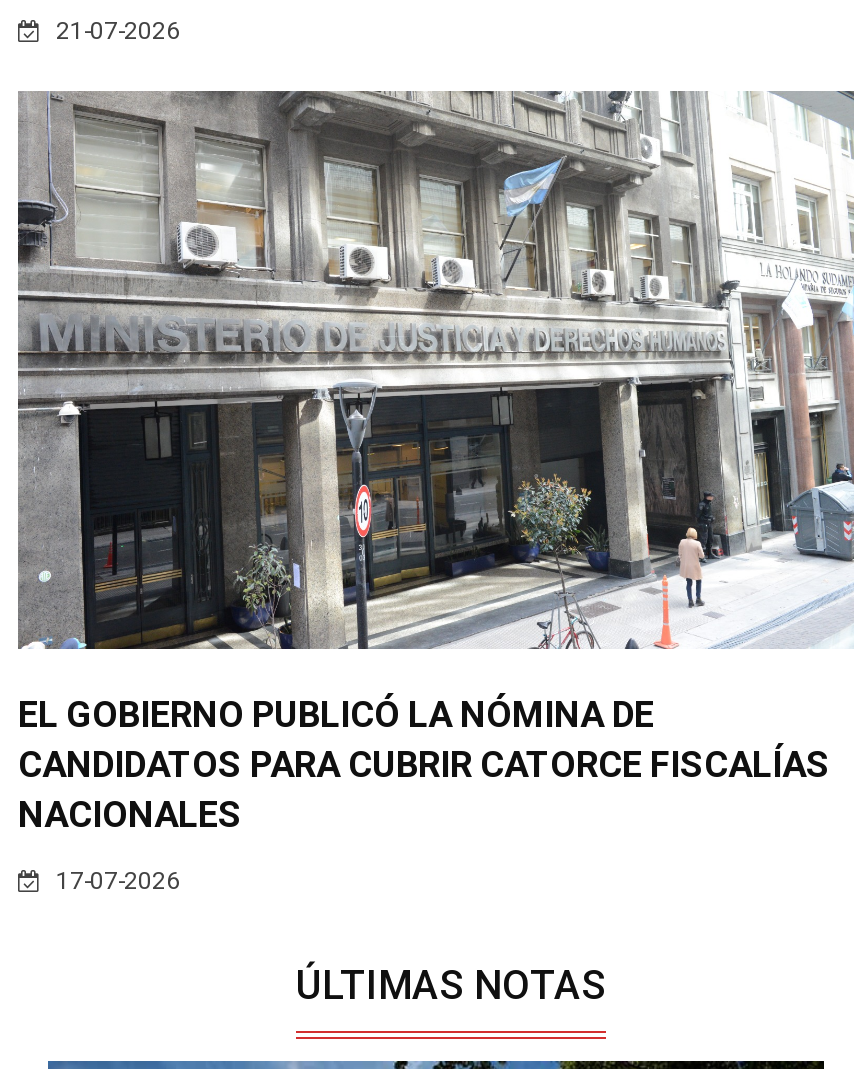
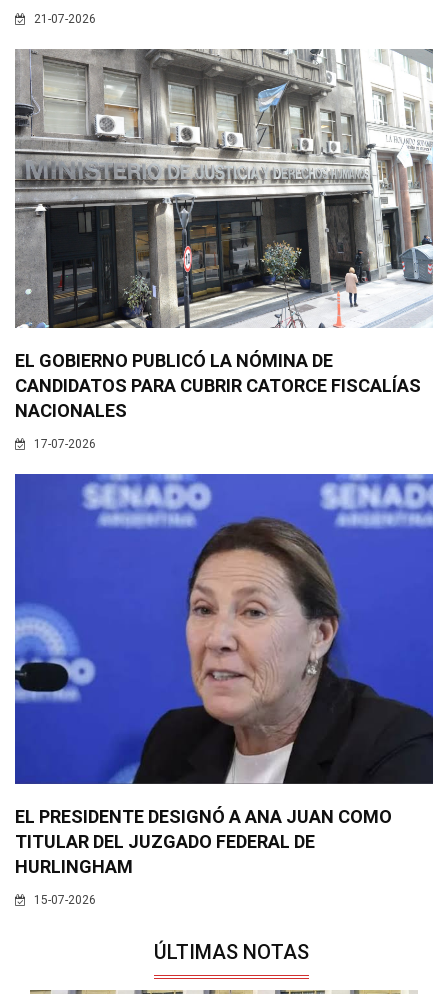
none -> [14,473,434,907] [image] | EL PRESIDENTE DESIGNÓ A ANA JUAN COMO | TITULAR DEL JUZGADO FEDERAL DE | HURLINGHAM | 15-07-2026

